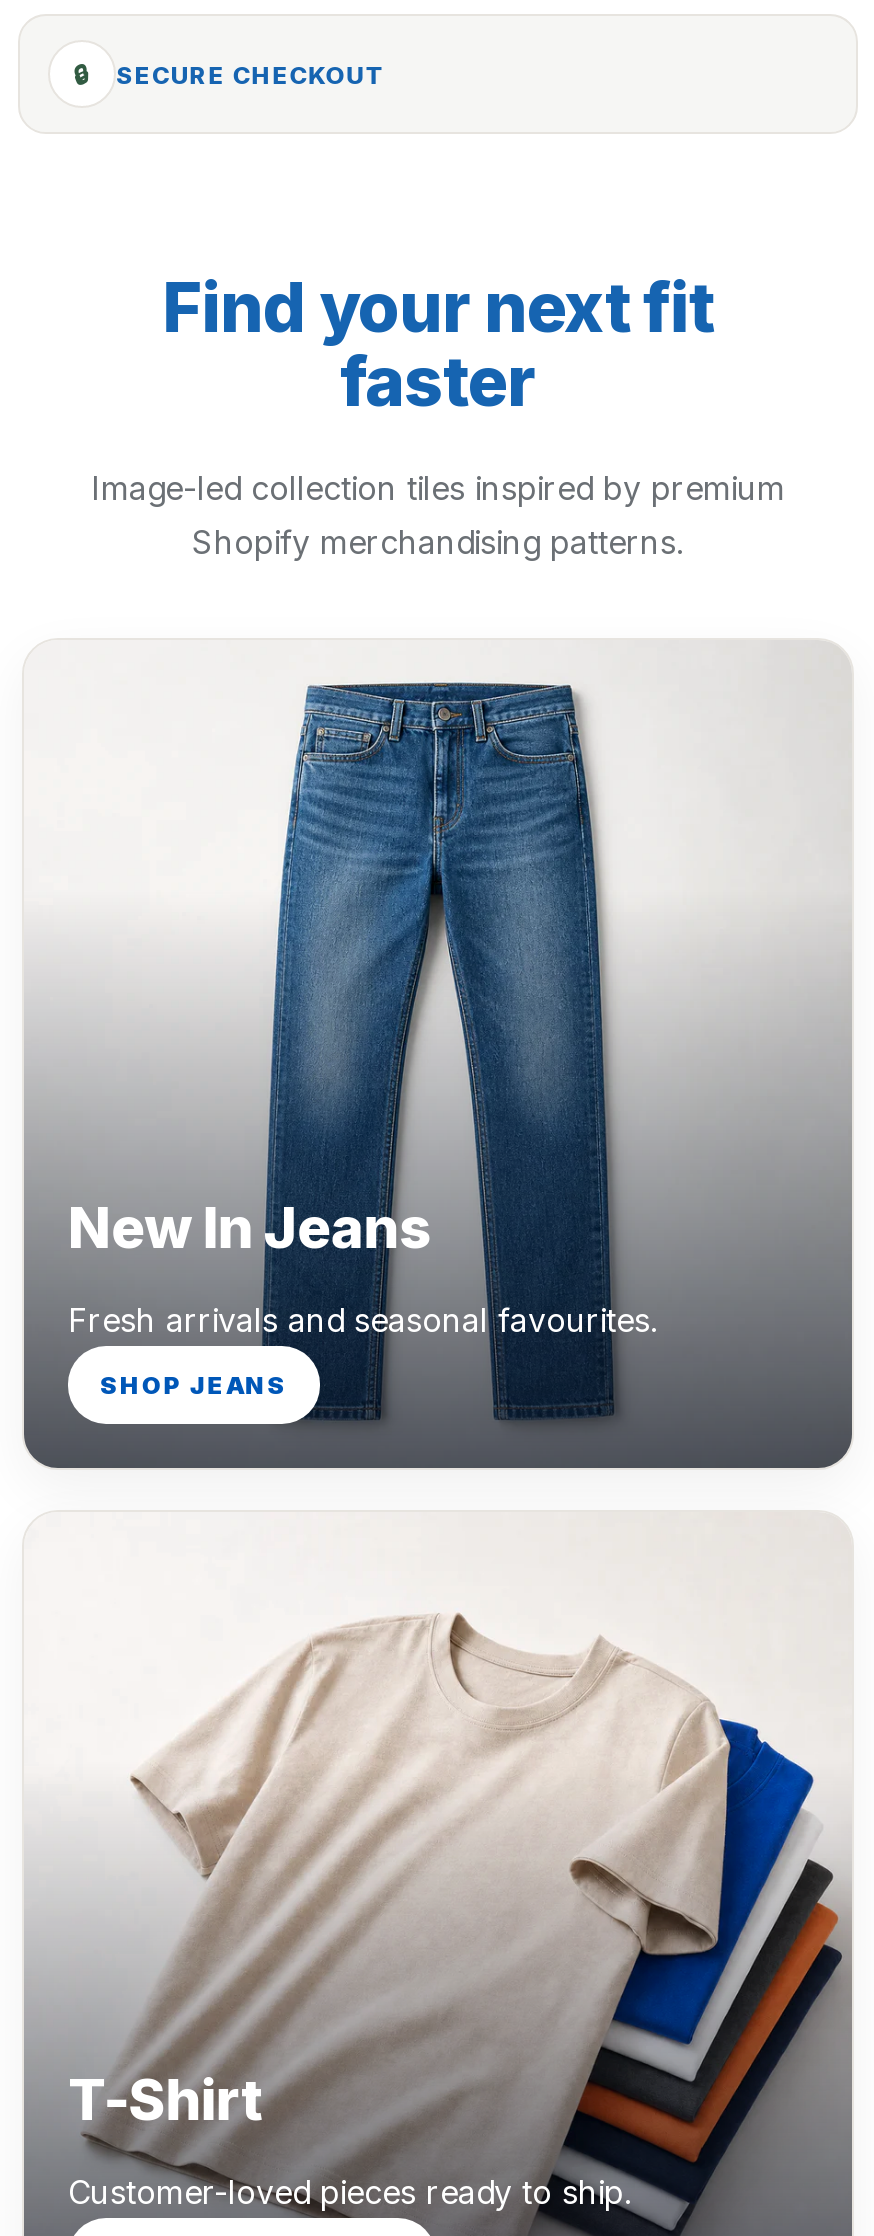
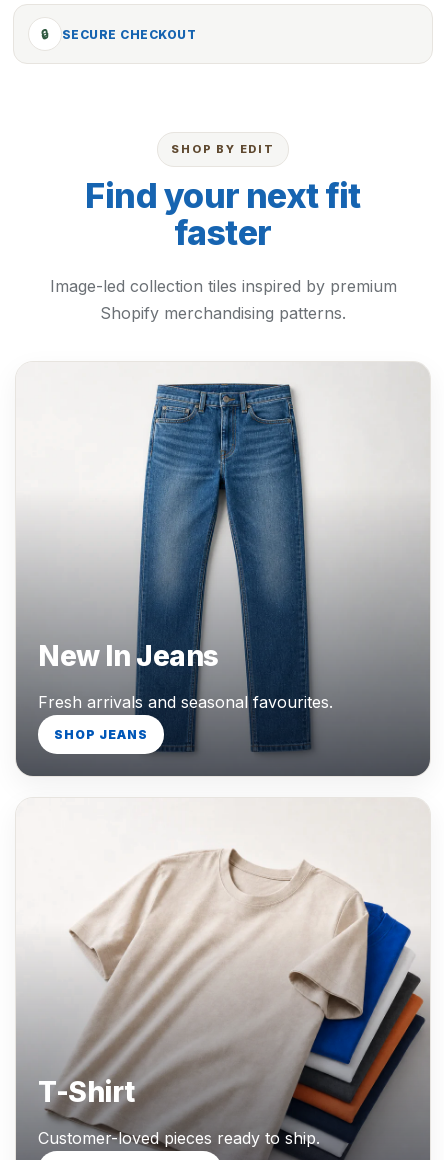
none -> [171,142,275,156] SHOP BY EDIT

